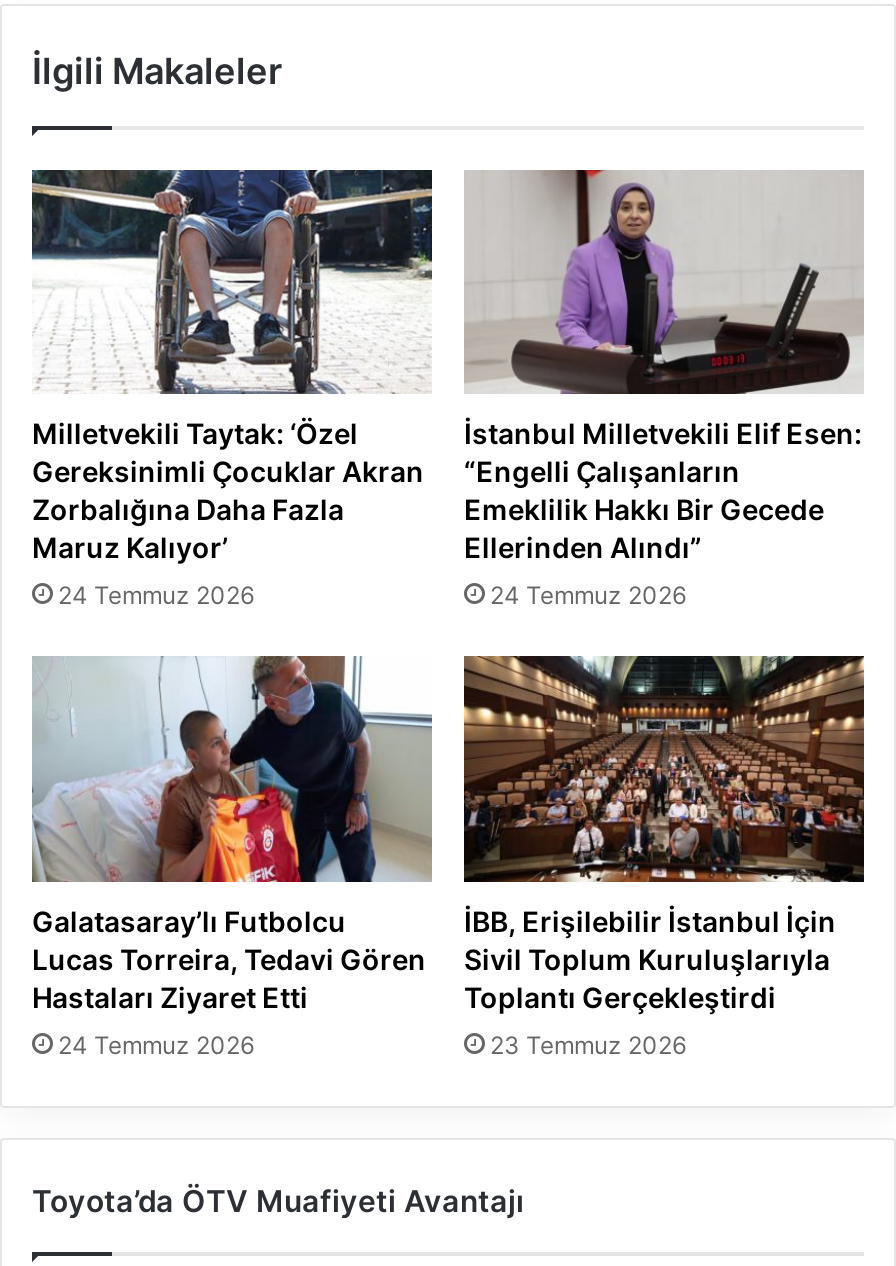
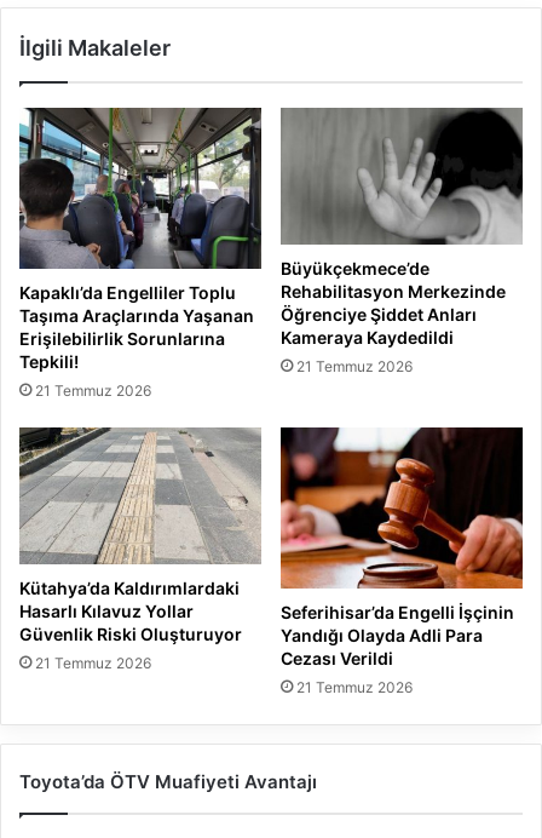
[32,168,432,565] [image] | Milletvekili Taytak: ‘Özel | Gereksinimli Çocuklar Akran | Zorbalığına Daha Fazla | Maruz Kalıyor’ -> [18,108,263,372] [image] | Kapaklı’da Engelliler Toplu | Taşıma Araçlarında Yaşanan | Erişilebilirlik Sorunlarına | Tepkili!
[464,168,862,565] [image] | İstanbul Milletvekili Elif Esen: | “Engelli Çalışanların | Emeklilik Hakkı Bir Gecede | Ellerinden Alındı” -> [281,108,524,347] [image] | Büyükçekmece’de | Rehabilitasyon Merkezinde | Öğrenciye Şiddet Anları | Kameraya Kaydedildi
[58,581,254,611] 24 Temmuz 2026 -> [35,381,151,399] 21 Temmuz 2026
[490,581,686,611] 24 Temmuz 2026 -> [296,357,413,375] 21 Temmuz 2026
[32,654,430,1015] [image] | Galatasaray’lı Futbolcu | Lucas Torreira, Tedavi Gören | Hastaları Ziyaret Etti -> [19,426,261,644] [image] | Kütahya’da Kaldırımlardaki | Hasarlı Kılavuz Yollar | Güvenlik Riski Oluşturuyor
[462,654,866,884] [image] -> [279,426,524,544] [image]
[464,905,836,1015] İBB, Erişilebilir İstanbul İçin | Sivil Toplum Kuruluşlarıyla | Toplantı Gerçekleştirdi -> [281,602,514,668] Seferihisar’da Engelli İşçinin | Yandığı Olayda Adli Para | Cezası Verildi
[58,1031,254,1061] 24 Temmuz 2026 -> [35,653,151,672] 21 Temmuz 2026
[490,1031,686,1061] 23 Temmuz 2026 -> [296,678,413,696] 21 Temmuz 2026

